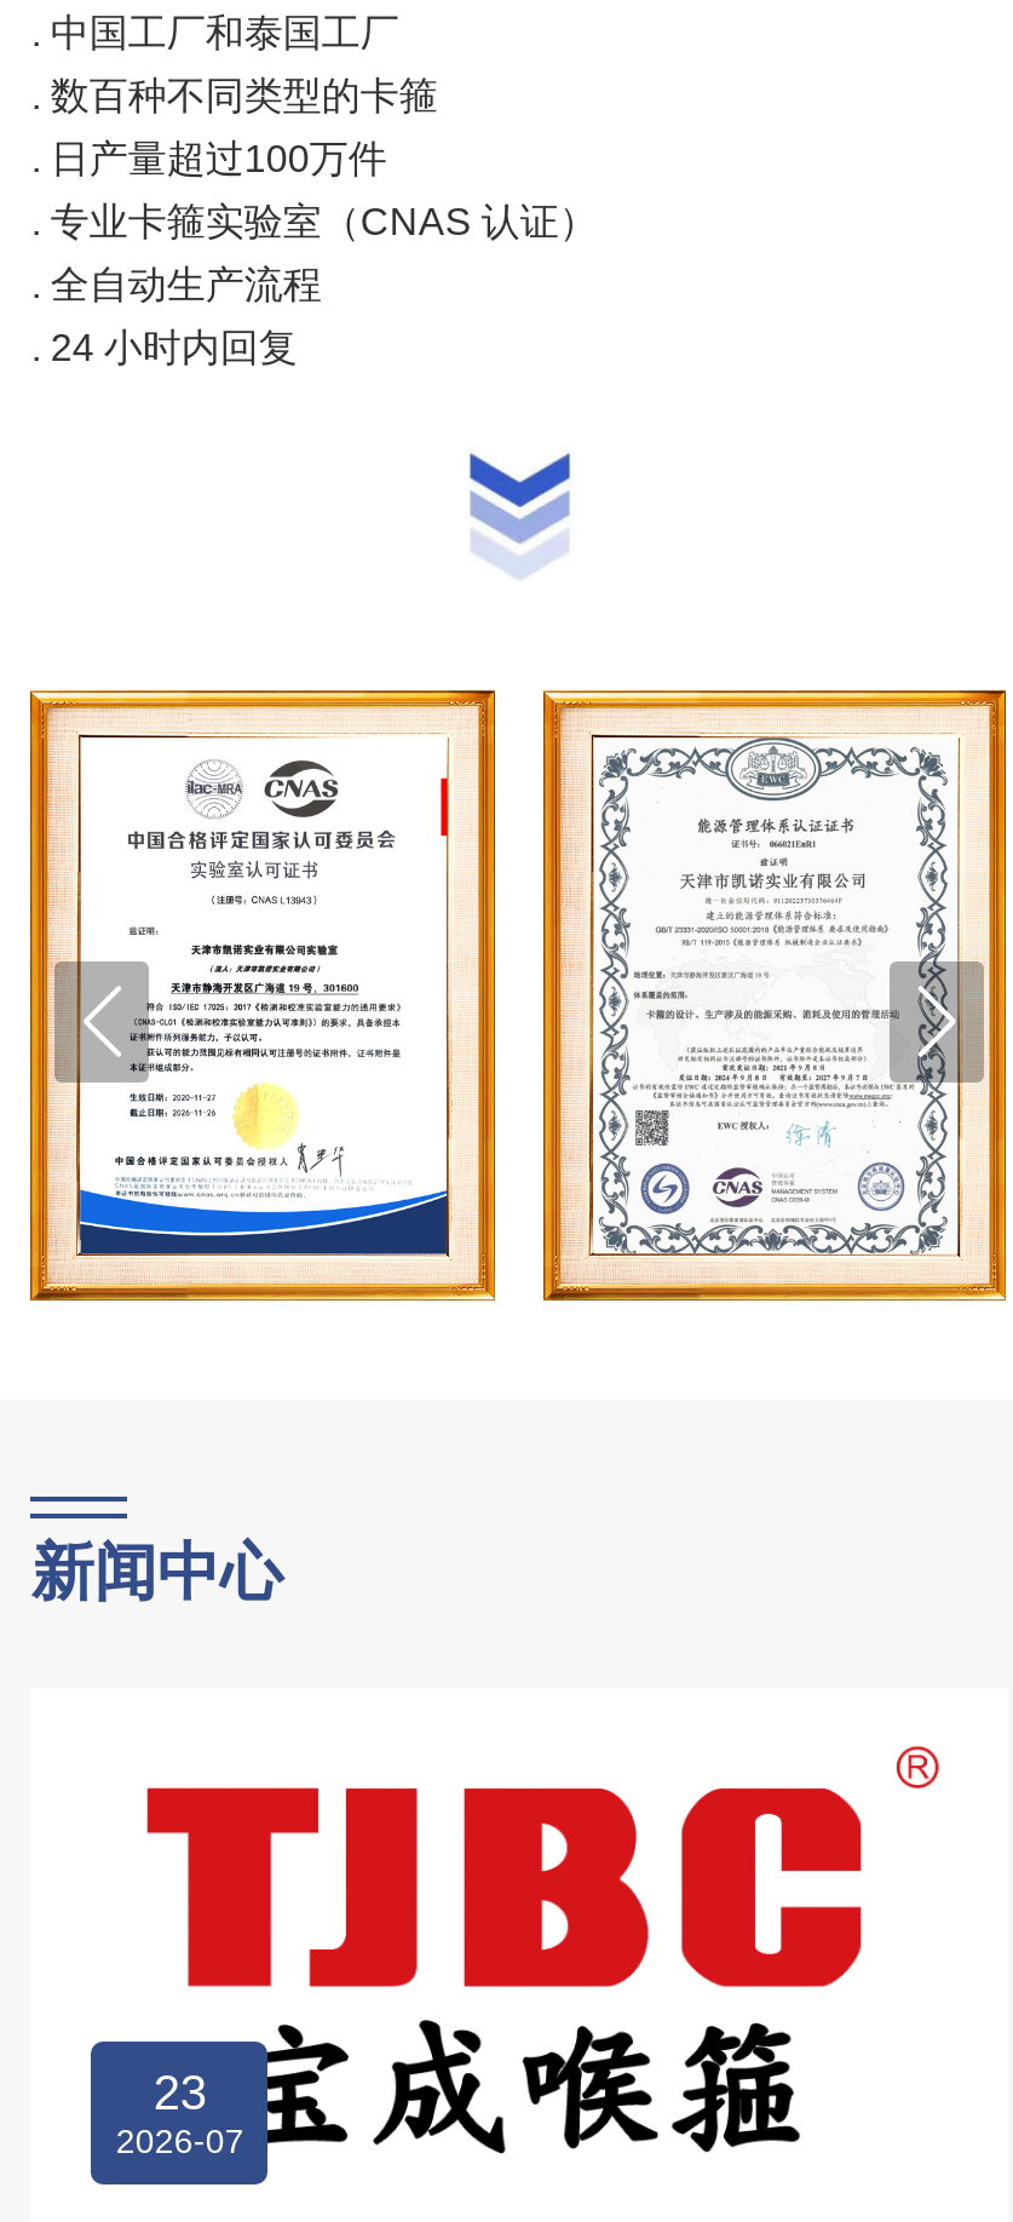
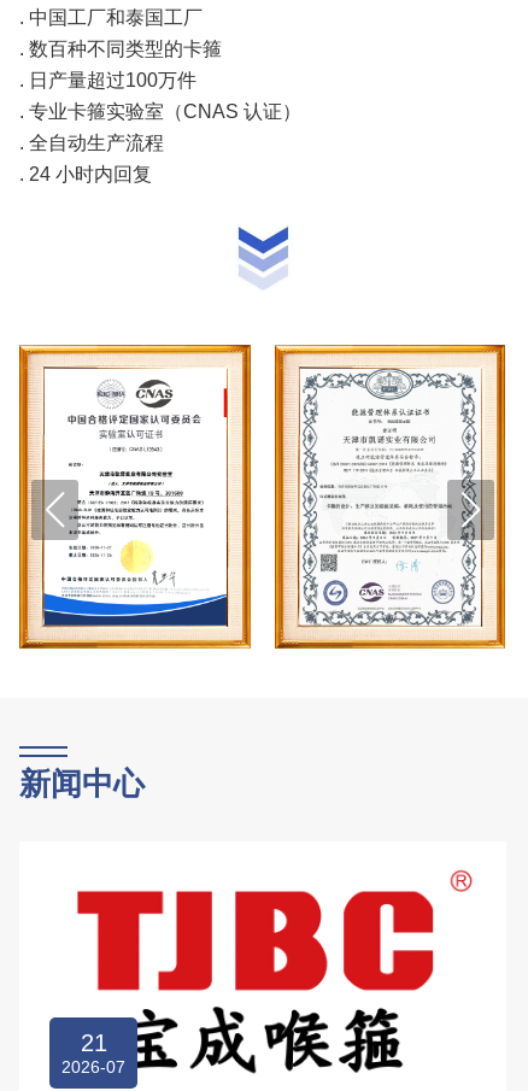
[153,2067,207,2120] 23 -> [81,1030,107,1056] 21

